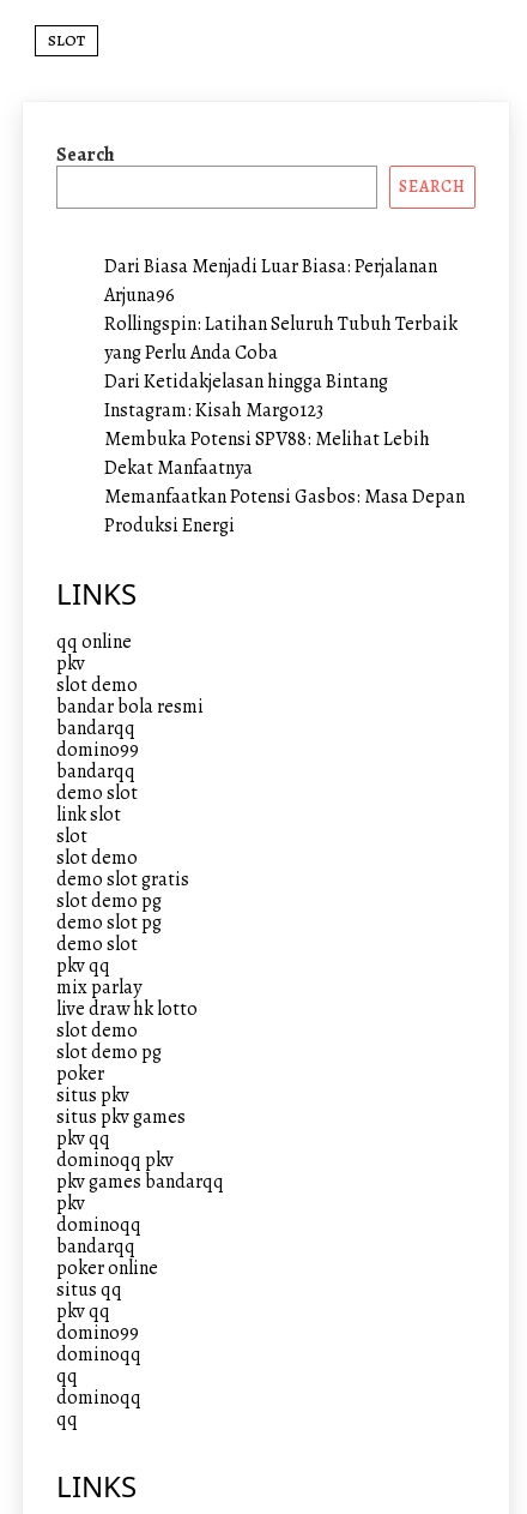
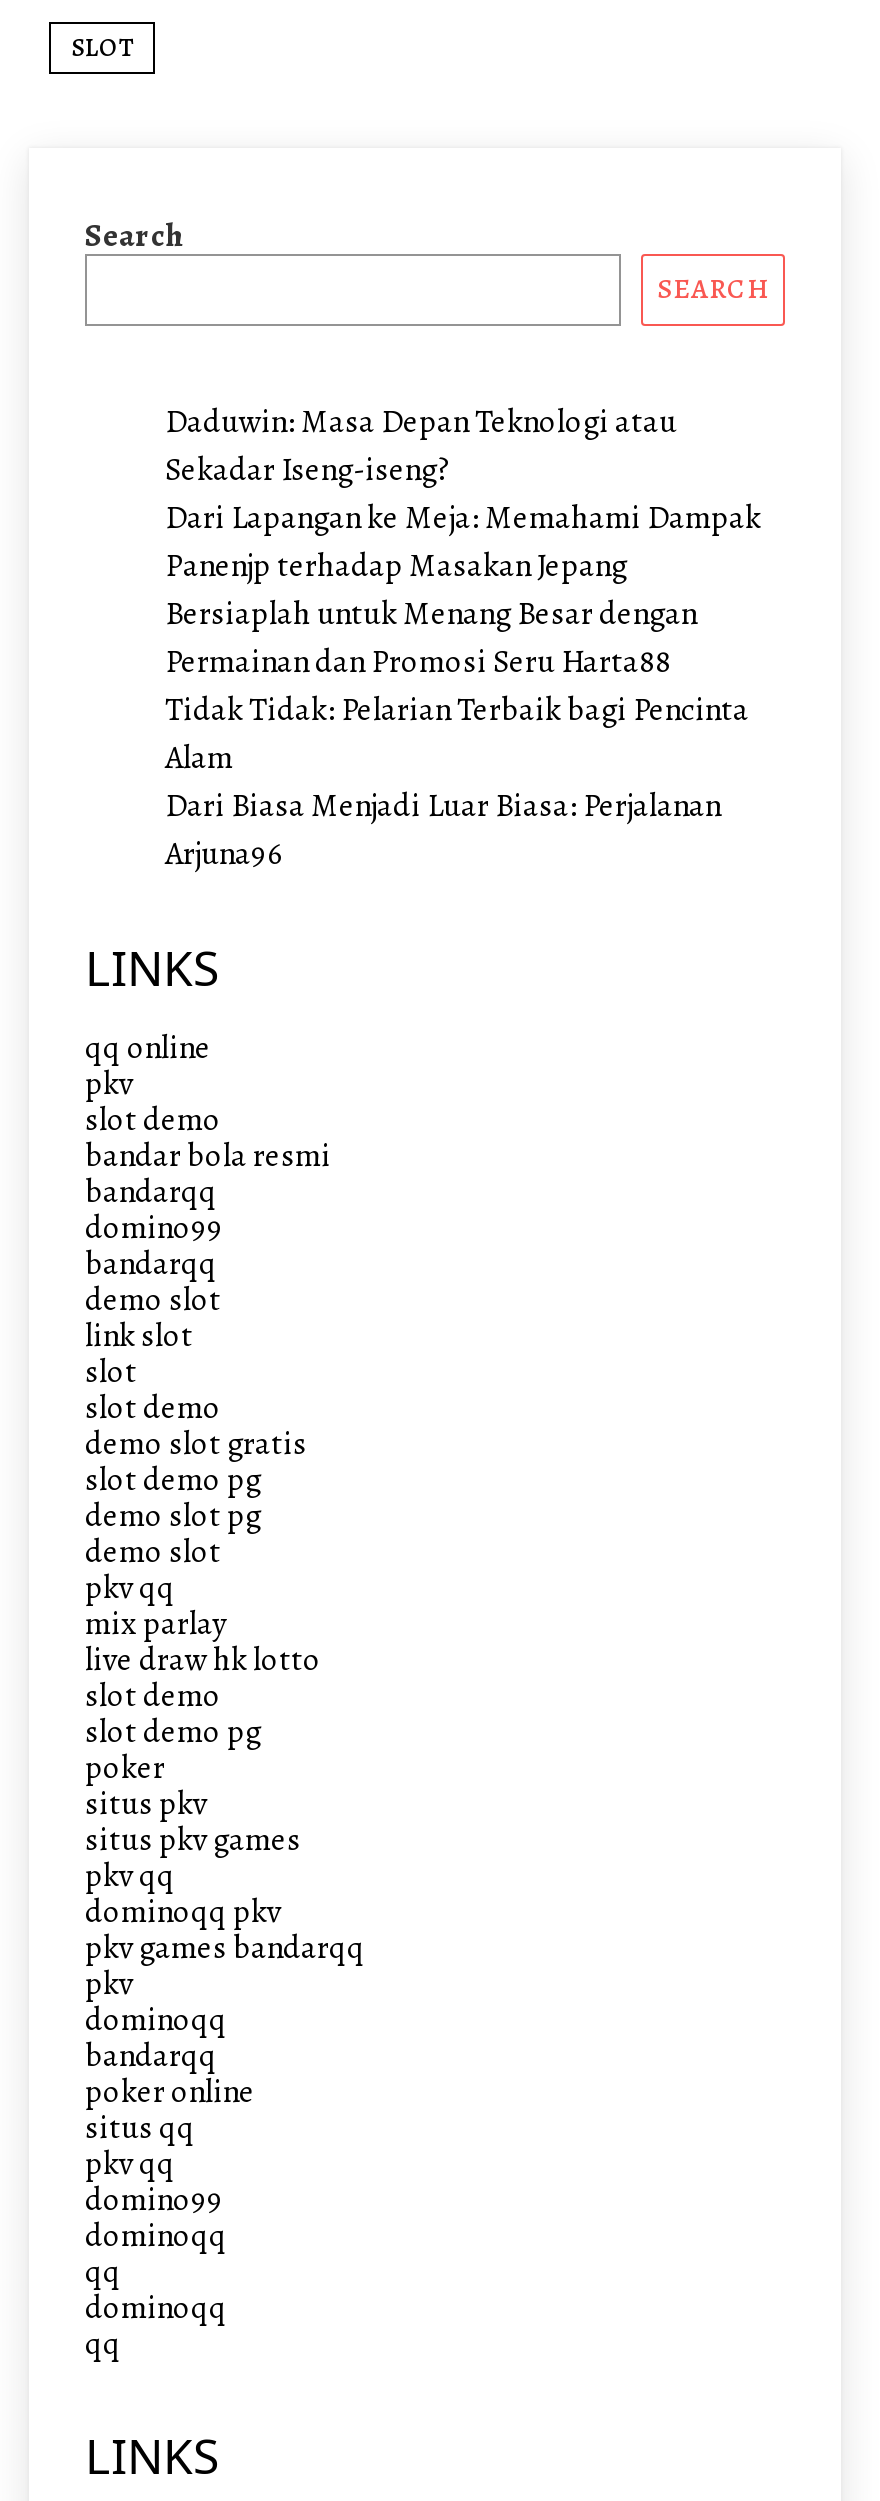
none -> [165,399,761,779] Daduwin: Masa Depan Teknologi atau | Sekadar Iseng-iseng? | Dari Lapangan ke Meja: Memahami Dampak | Panenjp terhadap Masakan Jepang | Bersiaplah untuk Menang Besar dengan | Permainan dan Promosi Seru Harta88 | Tidak Tidak: Pelarian Terbaik bagi Pencinta | Alam
moved [104,253,437,308] -> [165,783,721,875]: Dari Biasa Menjadi Luar Biasa: Perjalanan | Arjuna96
[104,310,465,538] Rollingspin: Latihan Seluruh Tubuh Terbaik | yang Perlu Anda Coba | Dari Ketidakjelasan hingga Bintang | Instagram: Kisah Margo123 | Membuka Potensi SPV88: Melihat Lebih | Dekat Manfaatnya | Memanfaatkan Potensi Gasbos: Masa Depan | Produksi Energi -> none

